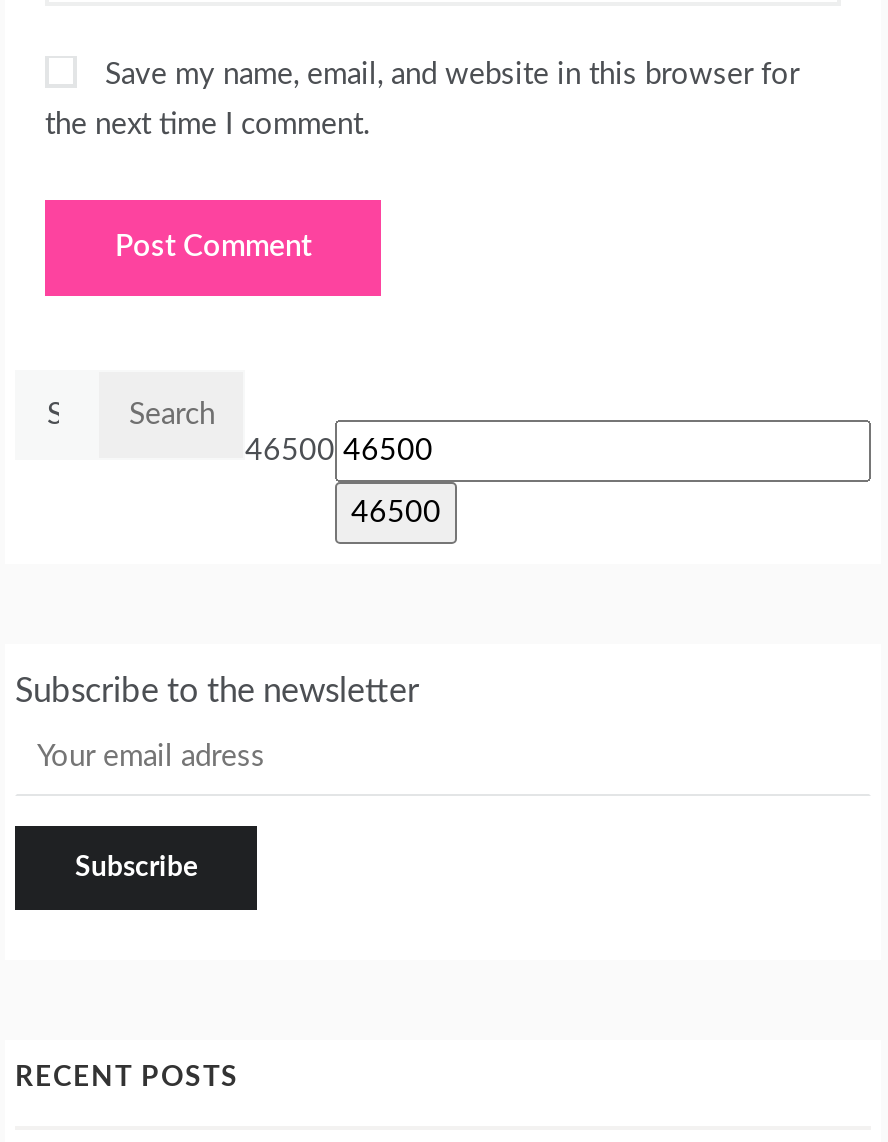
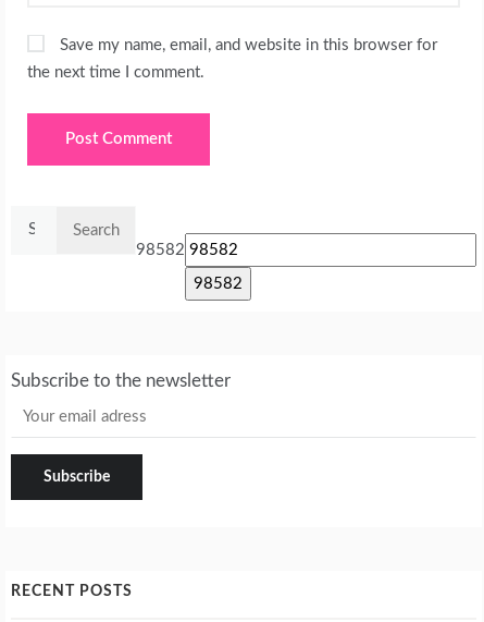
[245,437,335,467] 46500 -> [136,241,185,258] 98582

